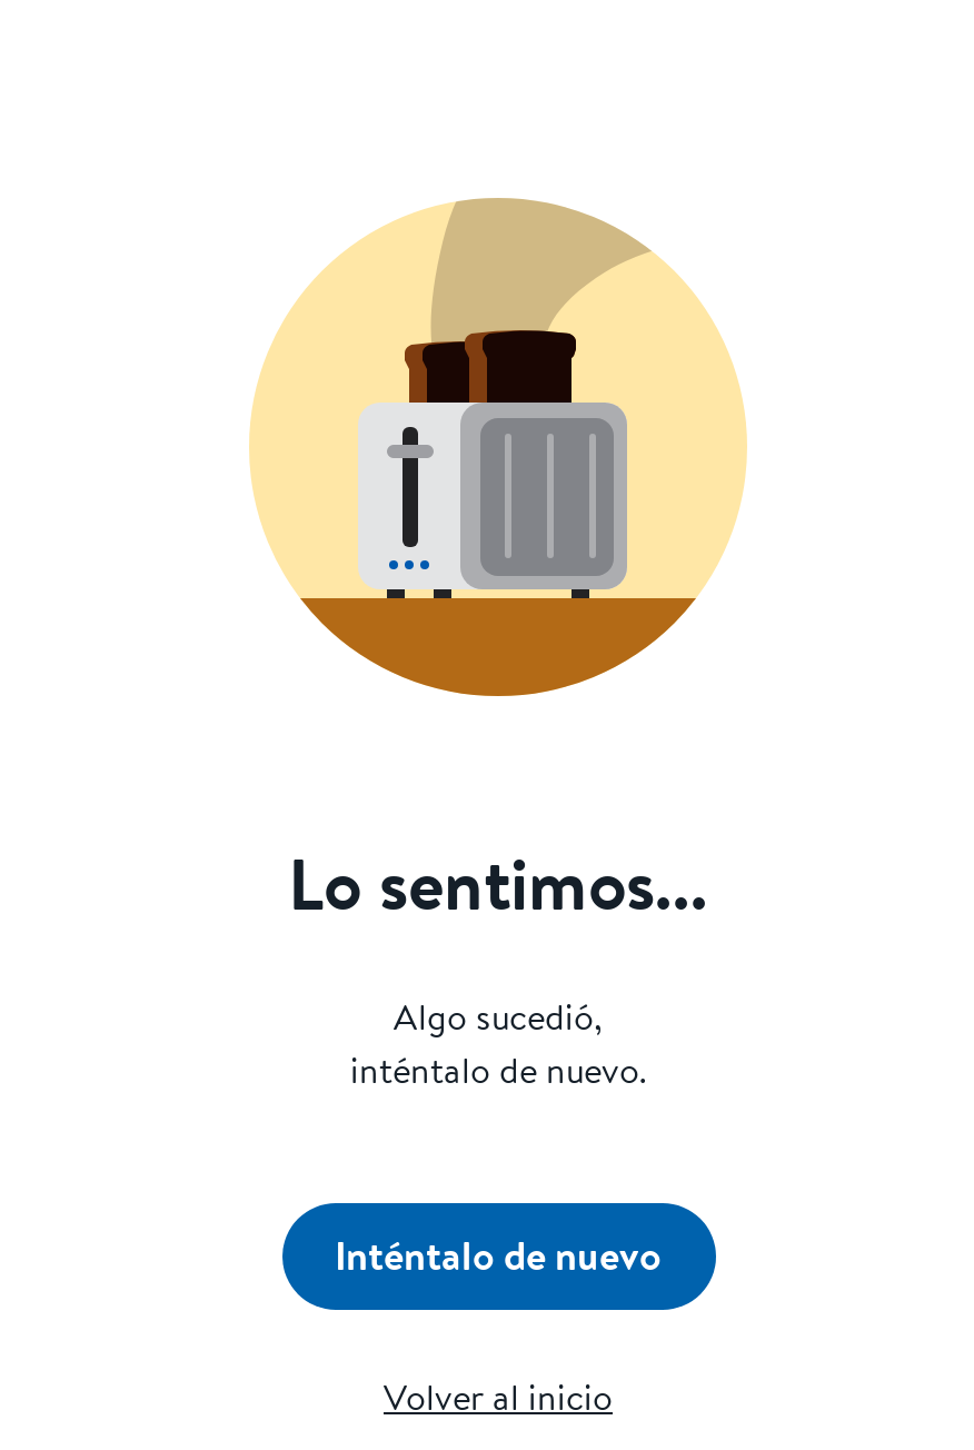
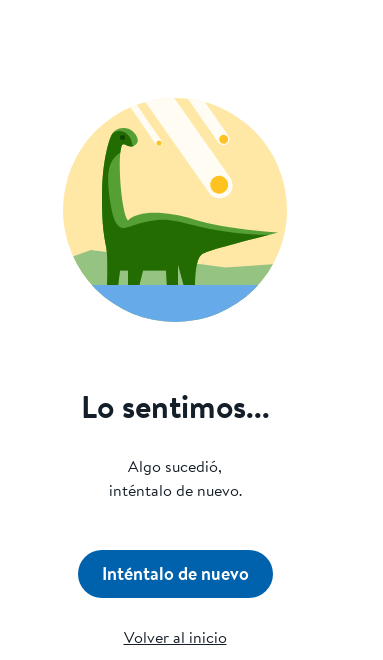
[274,198,718,698] [image] -> [73,99,277,323] [image]

